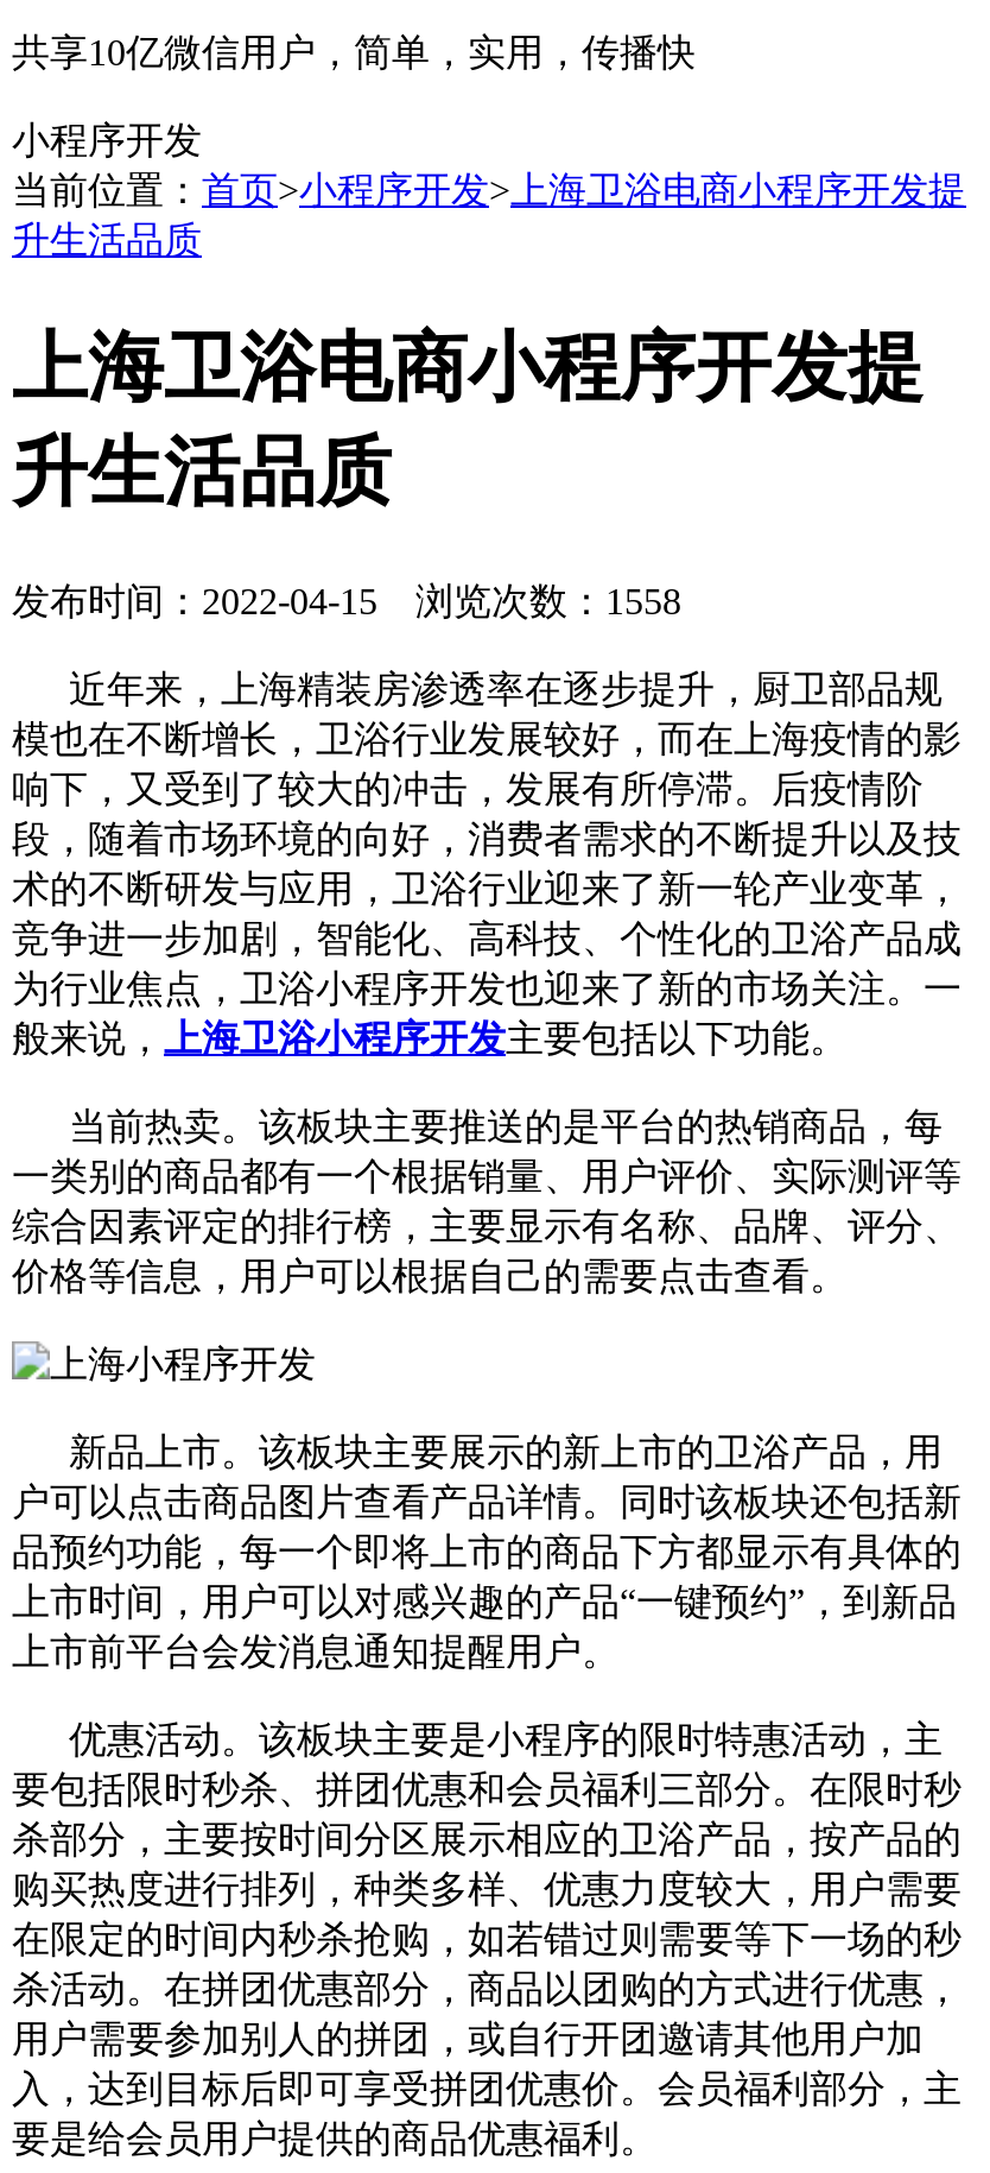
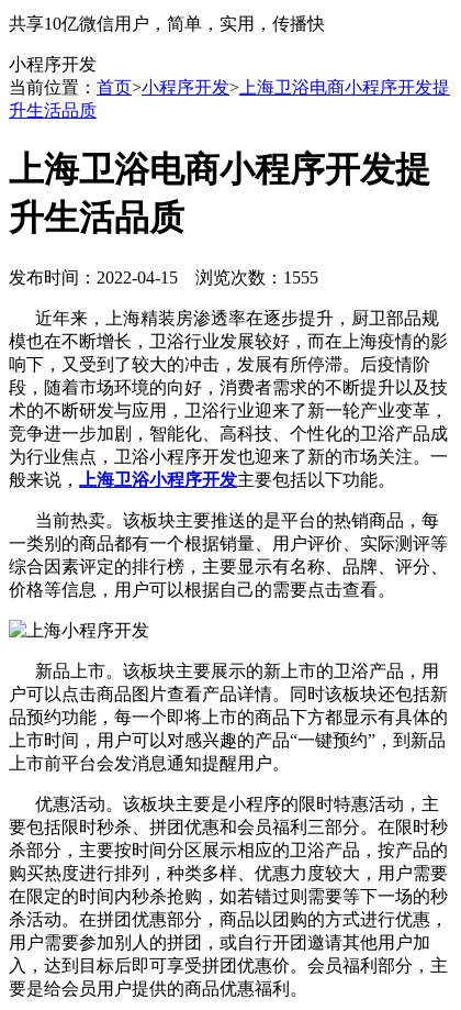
[12,581,681,621] 发布时间：2022-04-15 浏览次数：1558 -> [9,268,318,287] 发布时间：2022-04-15 浏览次数：1555

